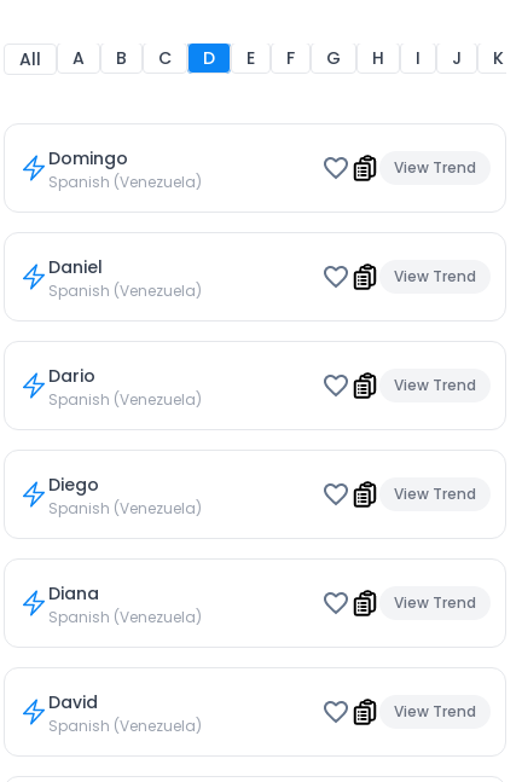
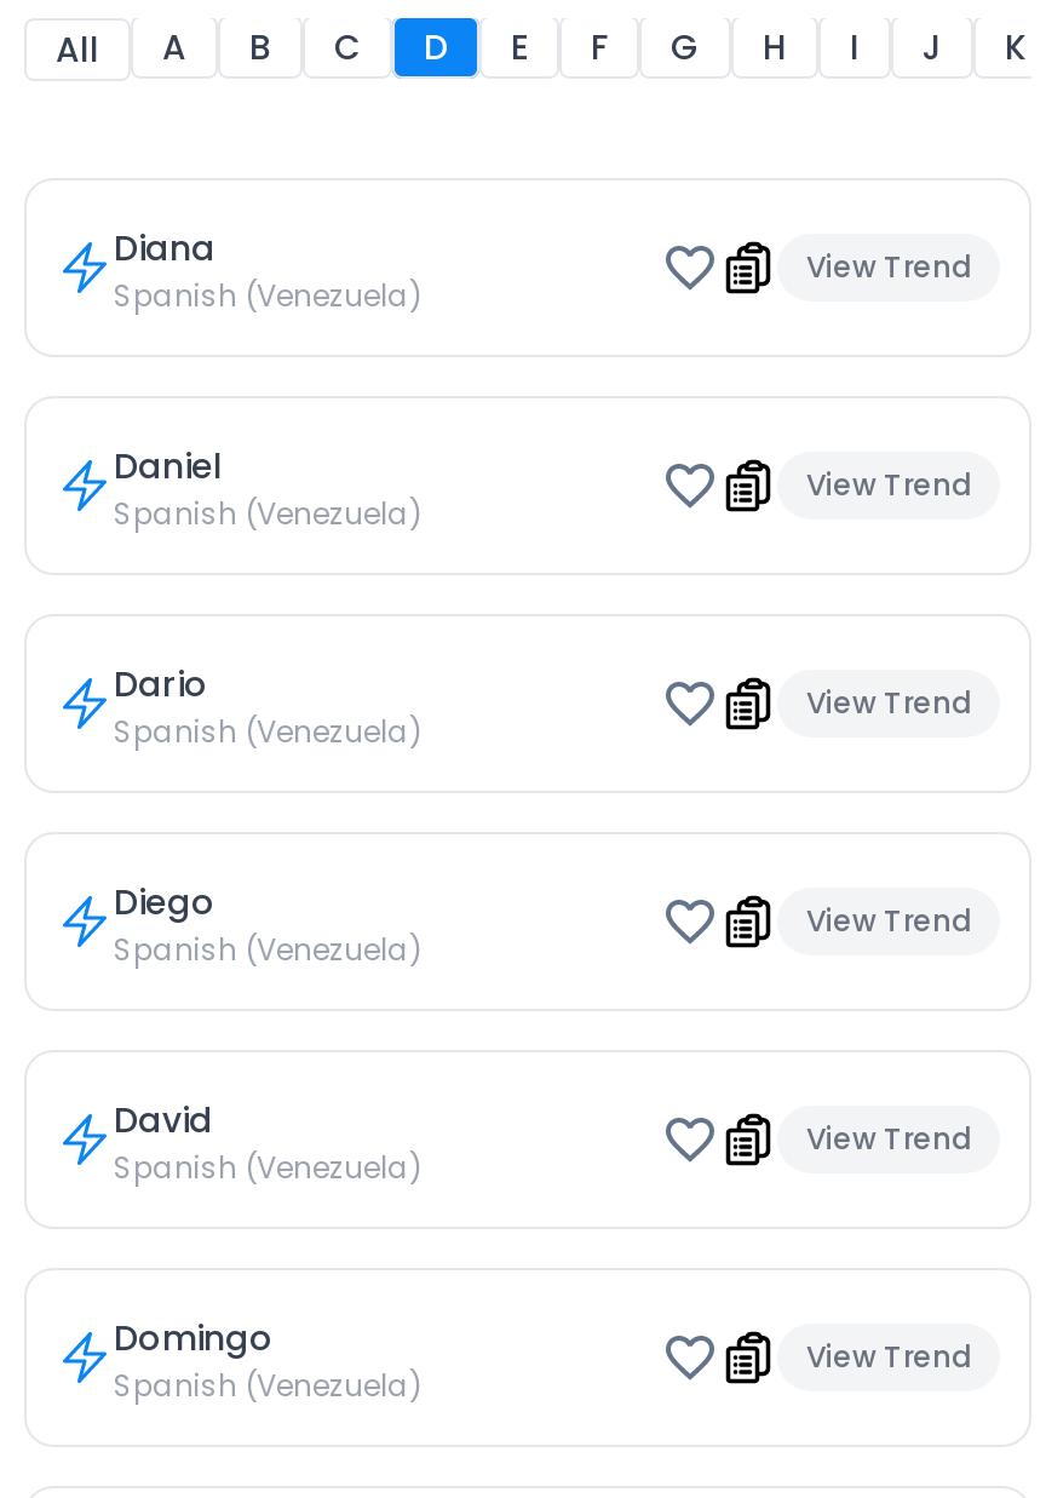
moved [48,146,128,170] -> [114,1314,274,1362]: Domingo
moved [48,581,99,606] -> [114,224,215,272]: Diana
moved [48,690,98,714] -> [114,1096,213,1144]: David

